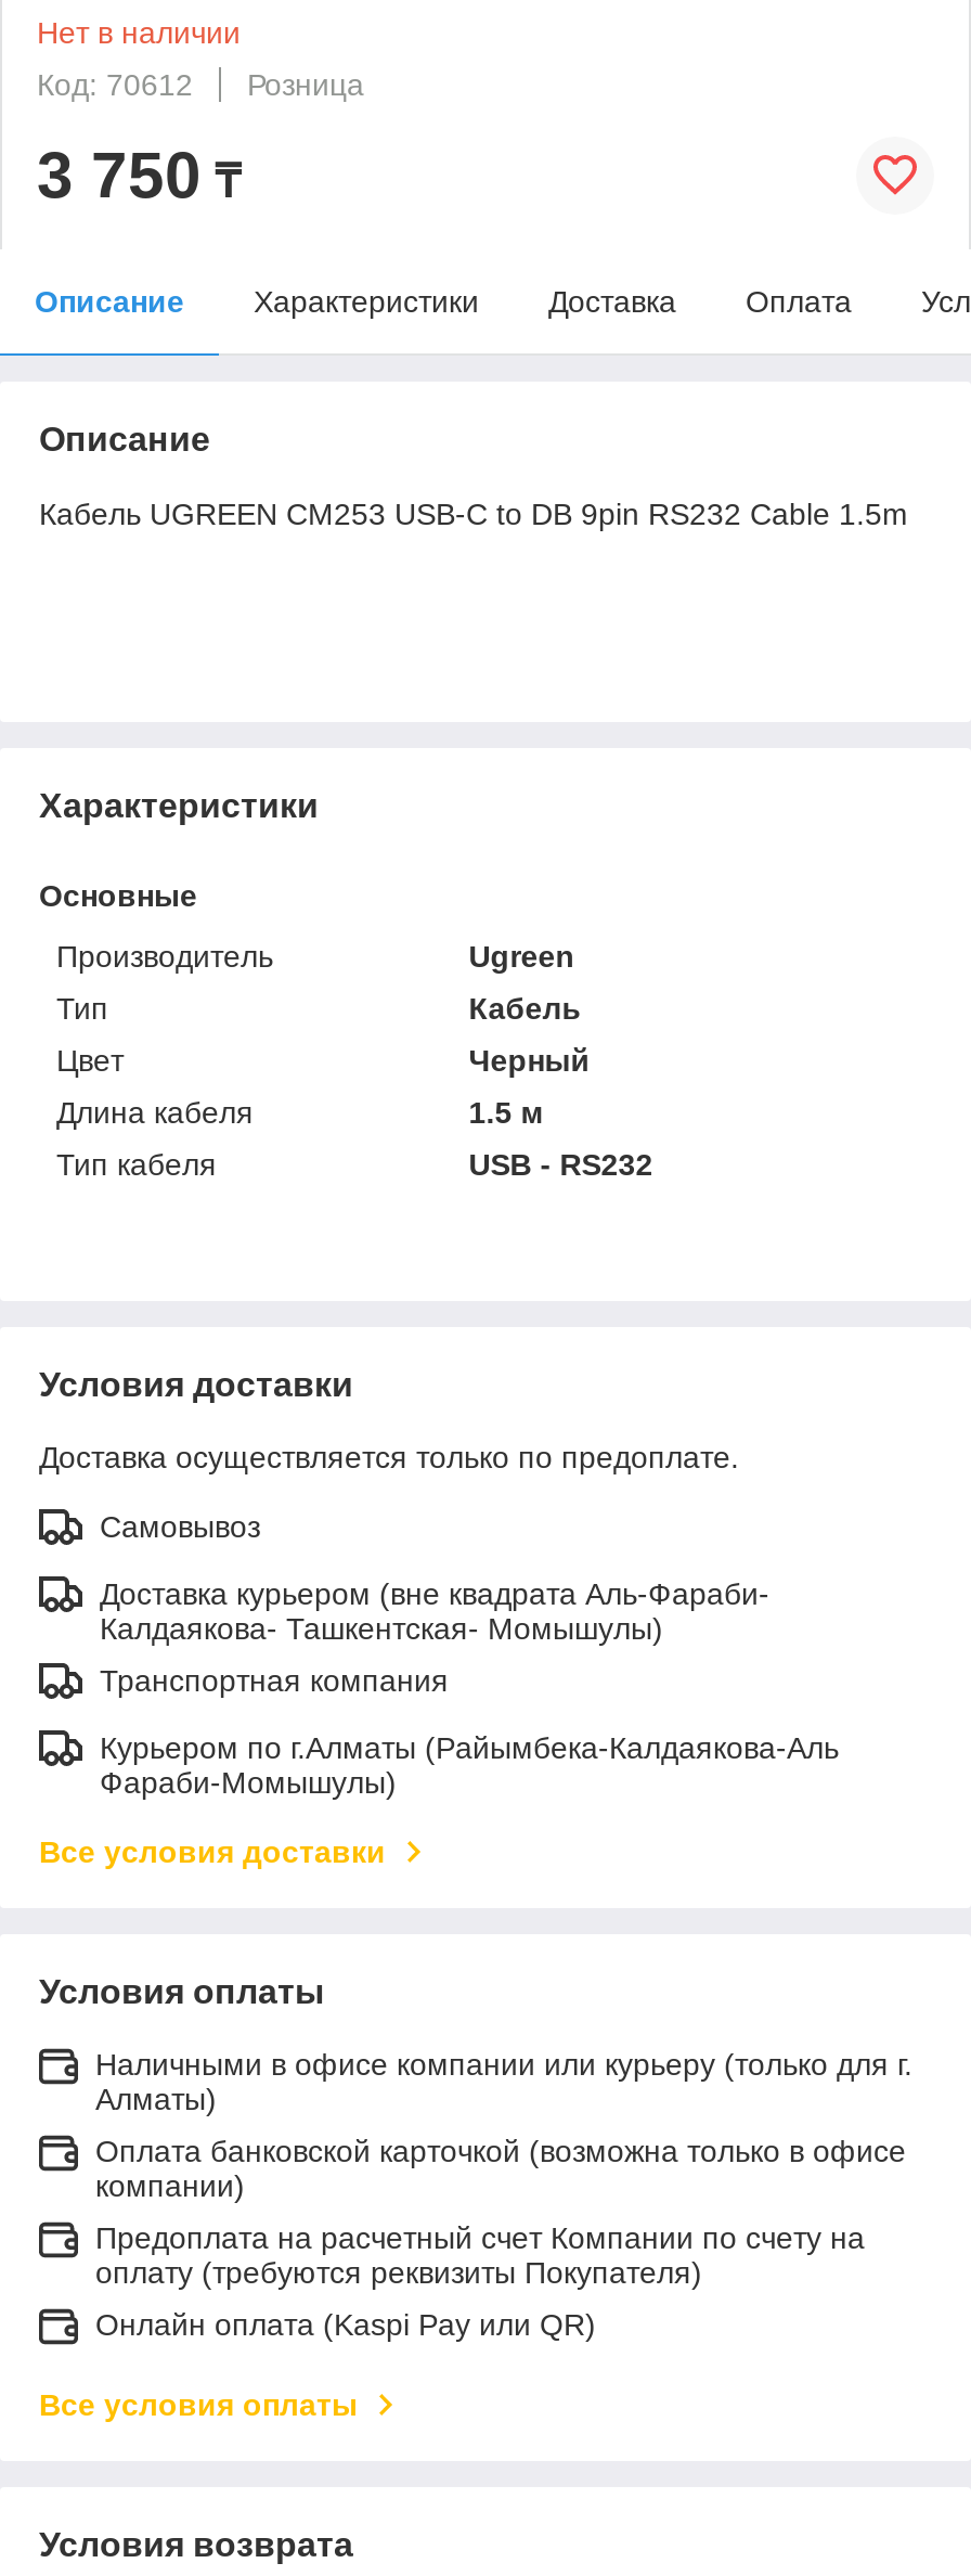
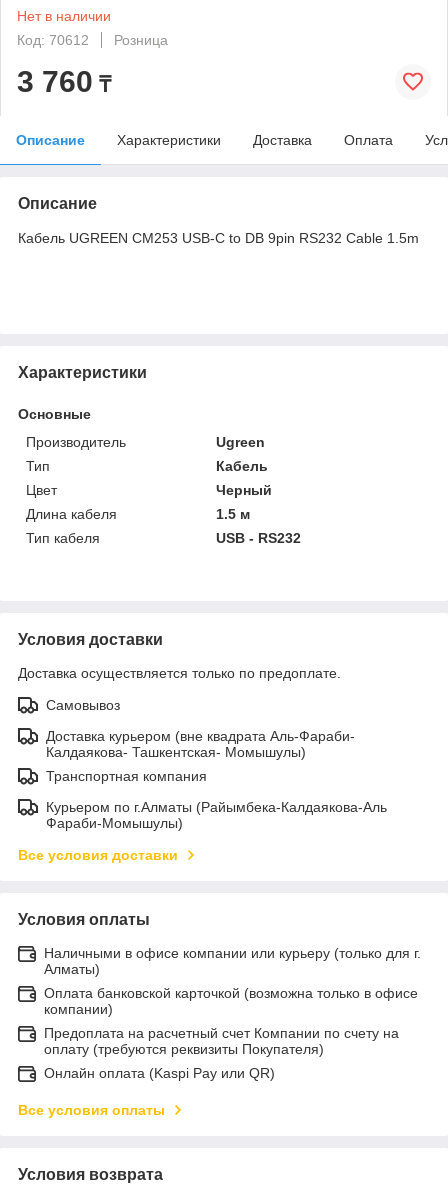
[37,138,241,210] 3 750 ₸ -> [17,65,111,98] 3 760 ₸

